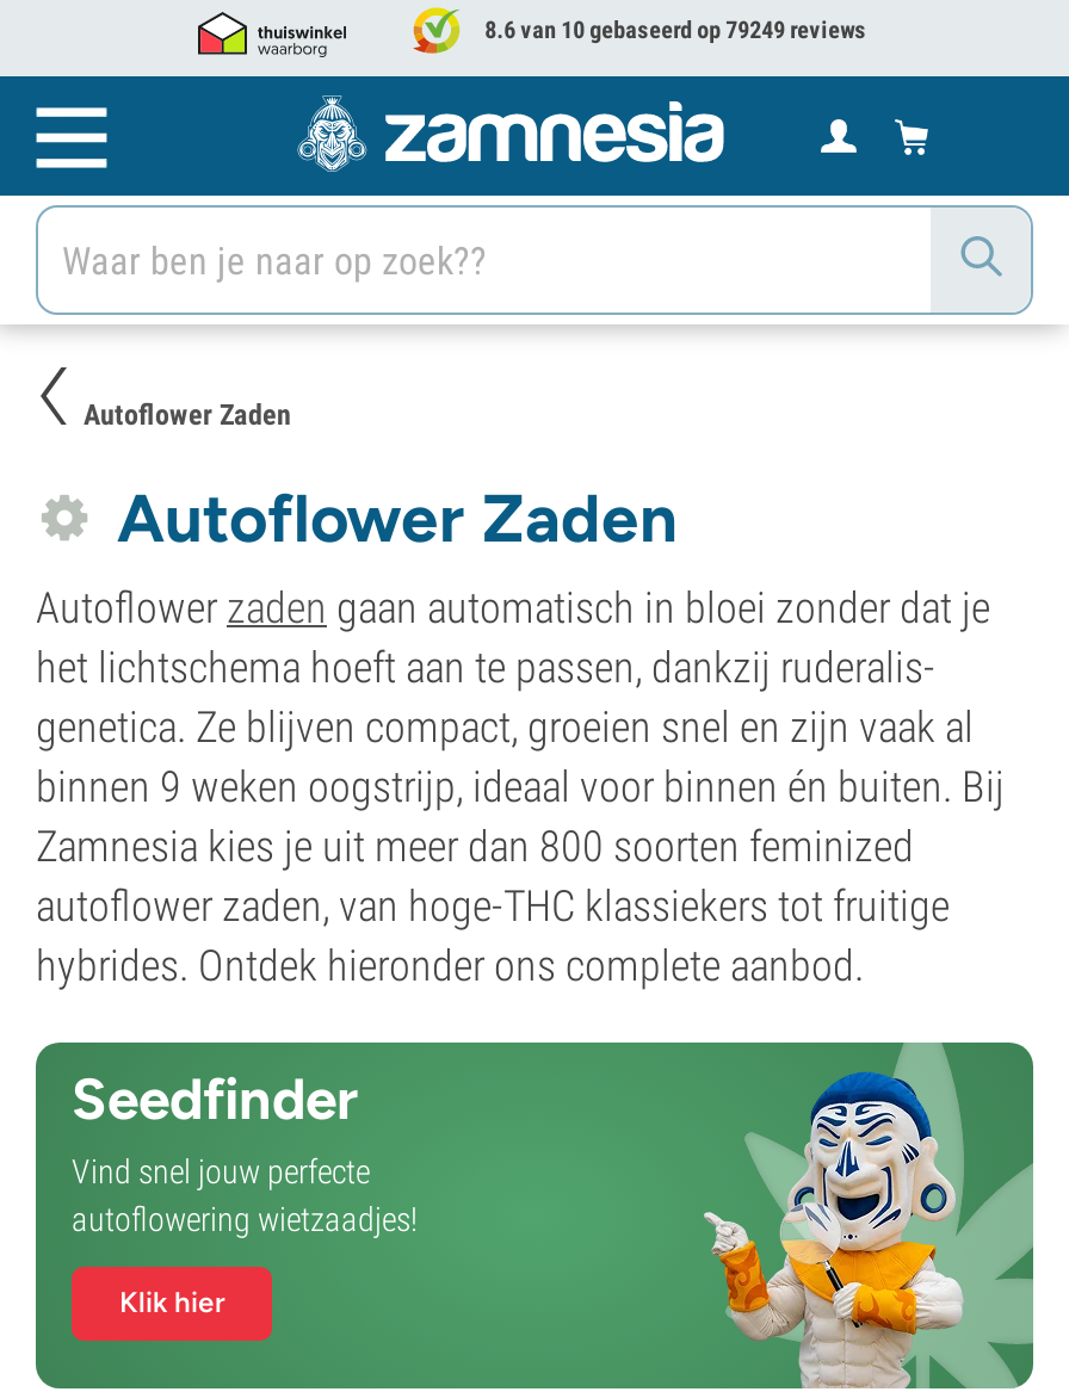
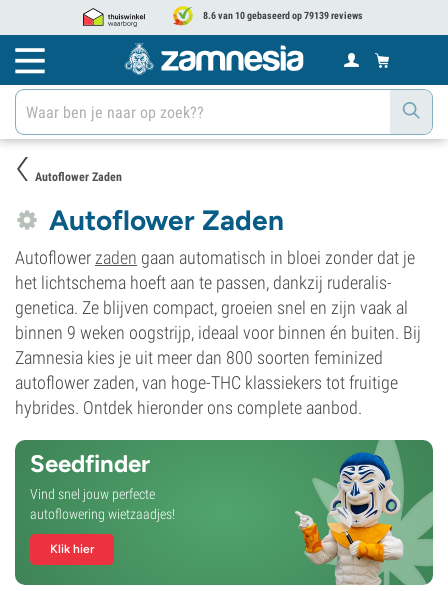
[480,16,867,43] 8.6 van 10 gebaseerd op 79249 reviews -> [201,10,363,21] 8.6 van 10 gebaseerd op 79139 reviews

